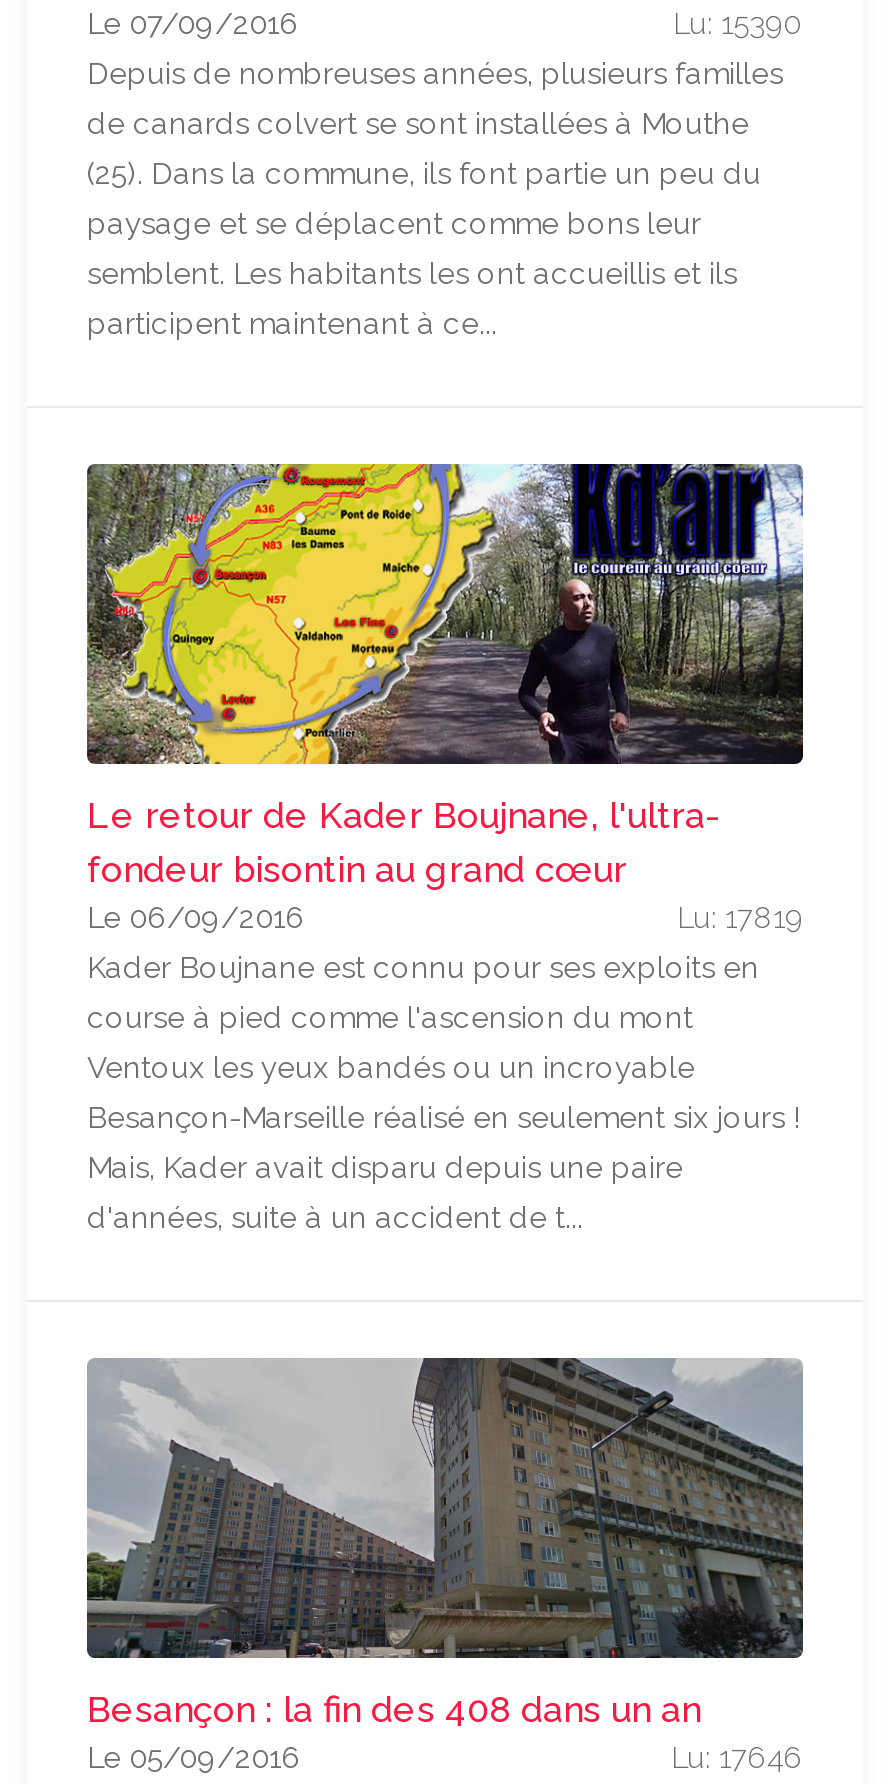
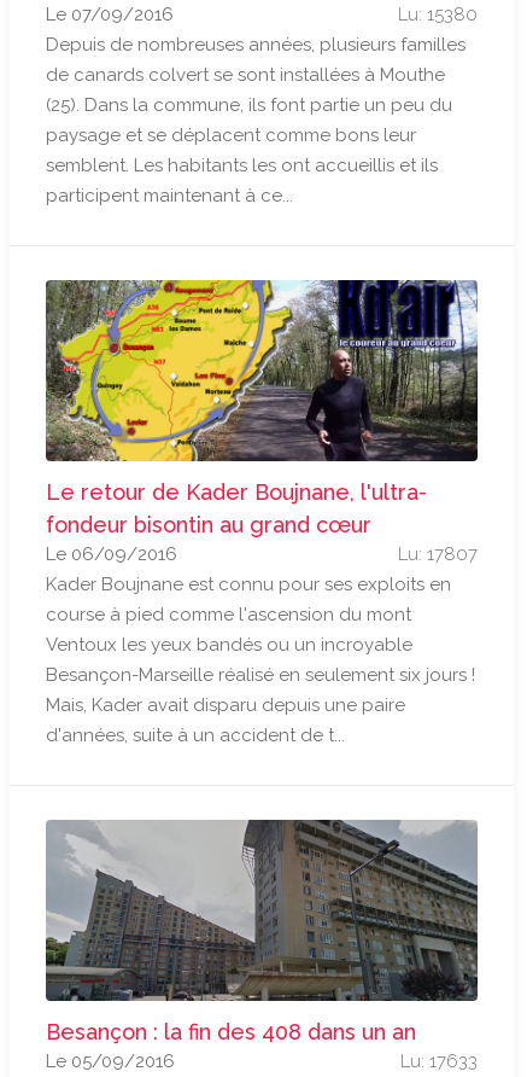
[673,6,803,42] Lu: 15390 -> [398,4,478,25] Lu: 15380
[677,900,803,936] Lu: 17819 -> [398,543,478,565] Lu: 17807
[671,1740,803,1776] Lu: 17646 -> [400,1050,478,1072] Lu: 17633

